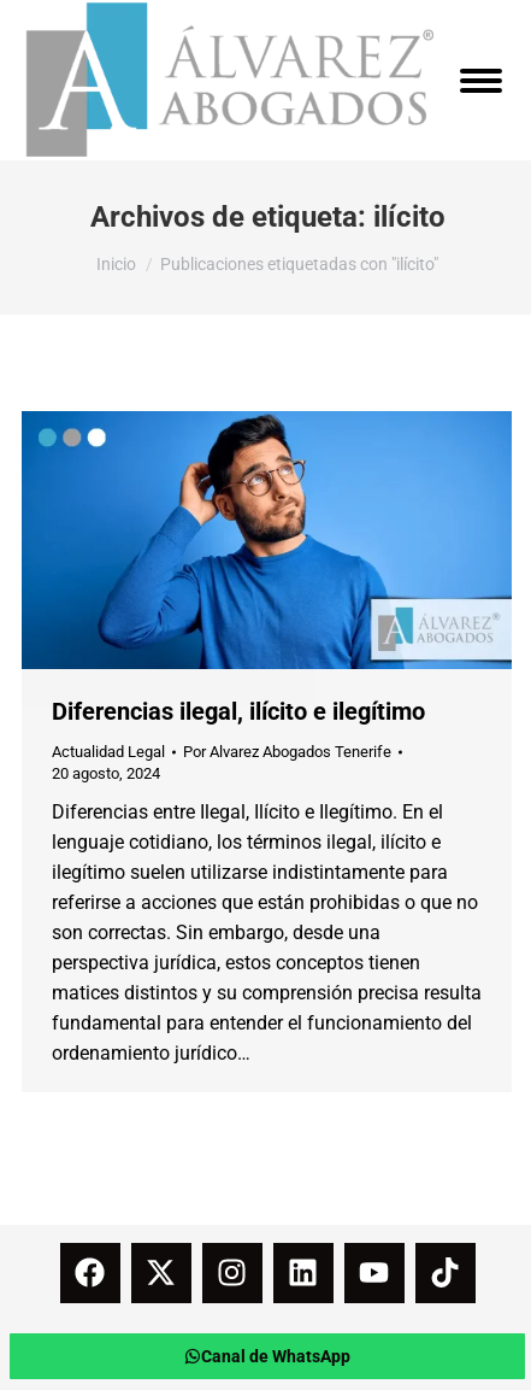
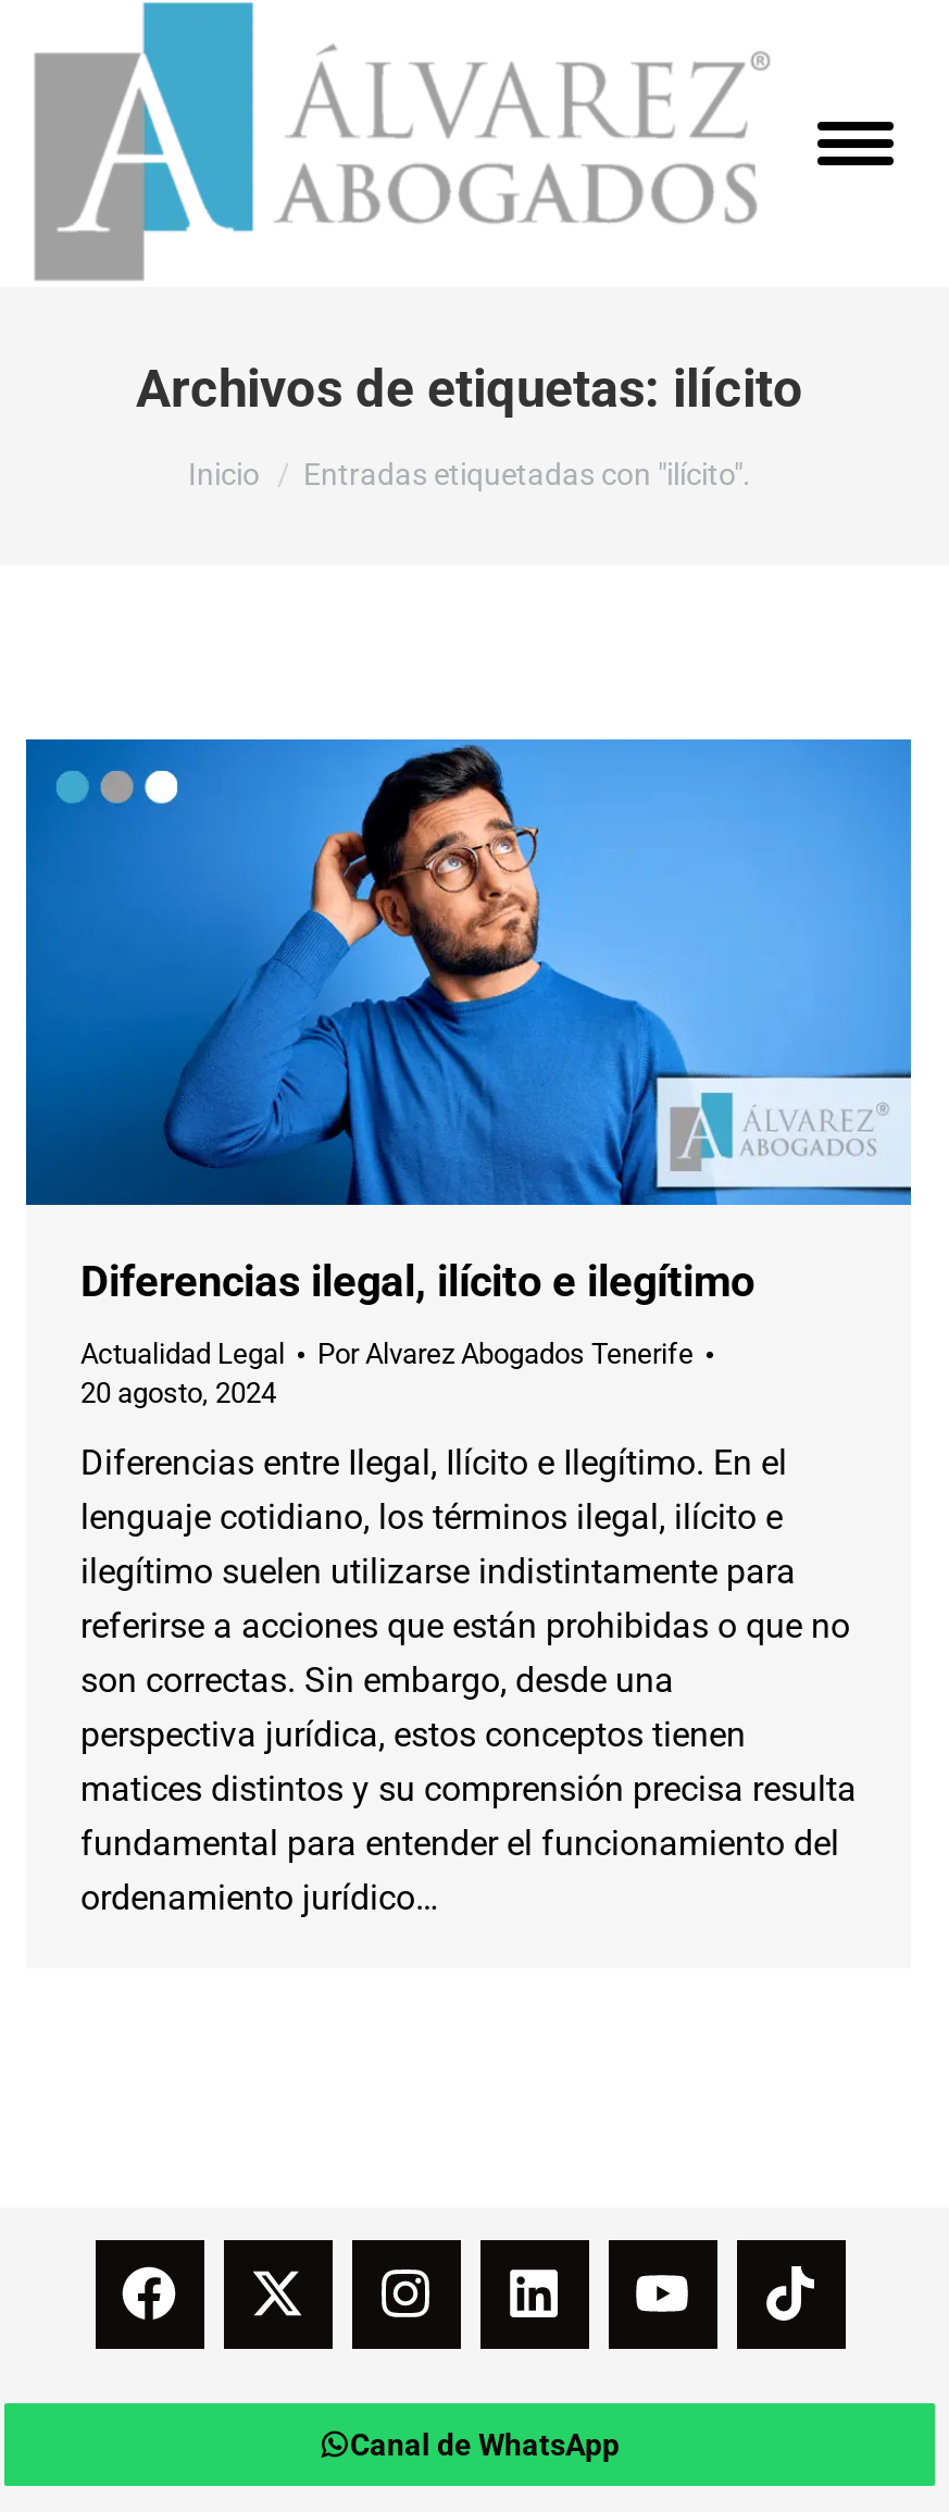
[90,200,445,234] Archivos de etiqueta: ilícito -> [136,359,803,420] Archivos de etiquetas: ilícito
[160,254,438,274] Publicaciones etiquetadas con "ilícito" -> [303,457,751,492] Entradas etiquetadas con "ilícito".

